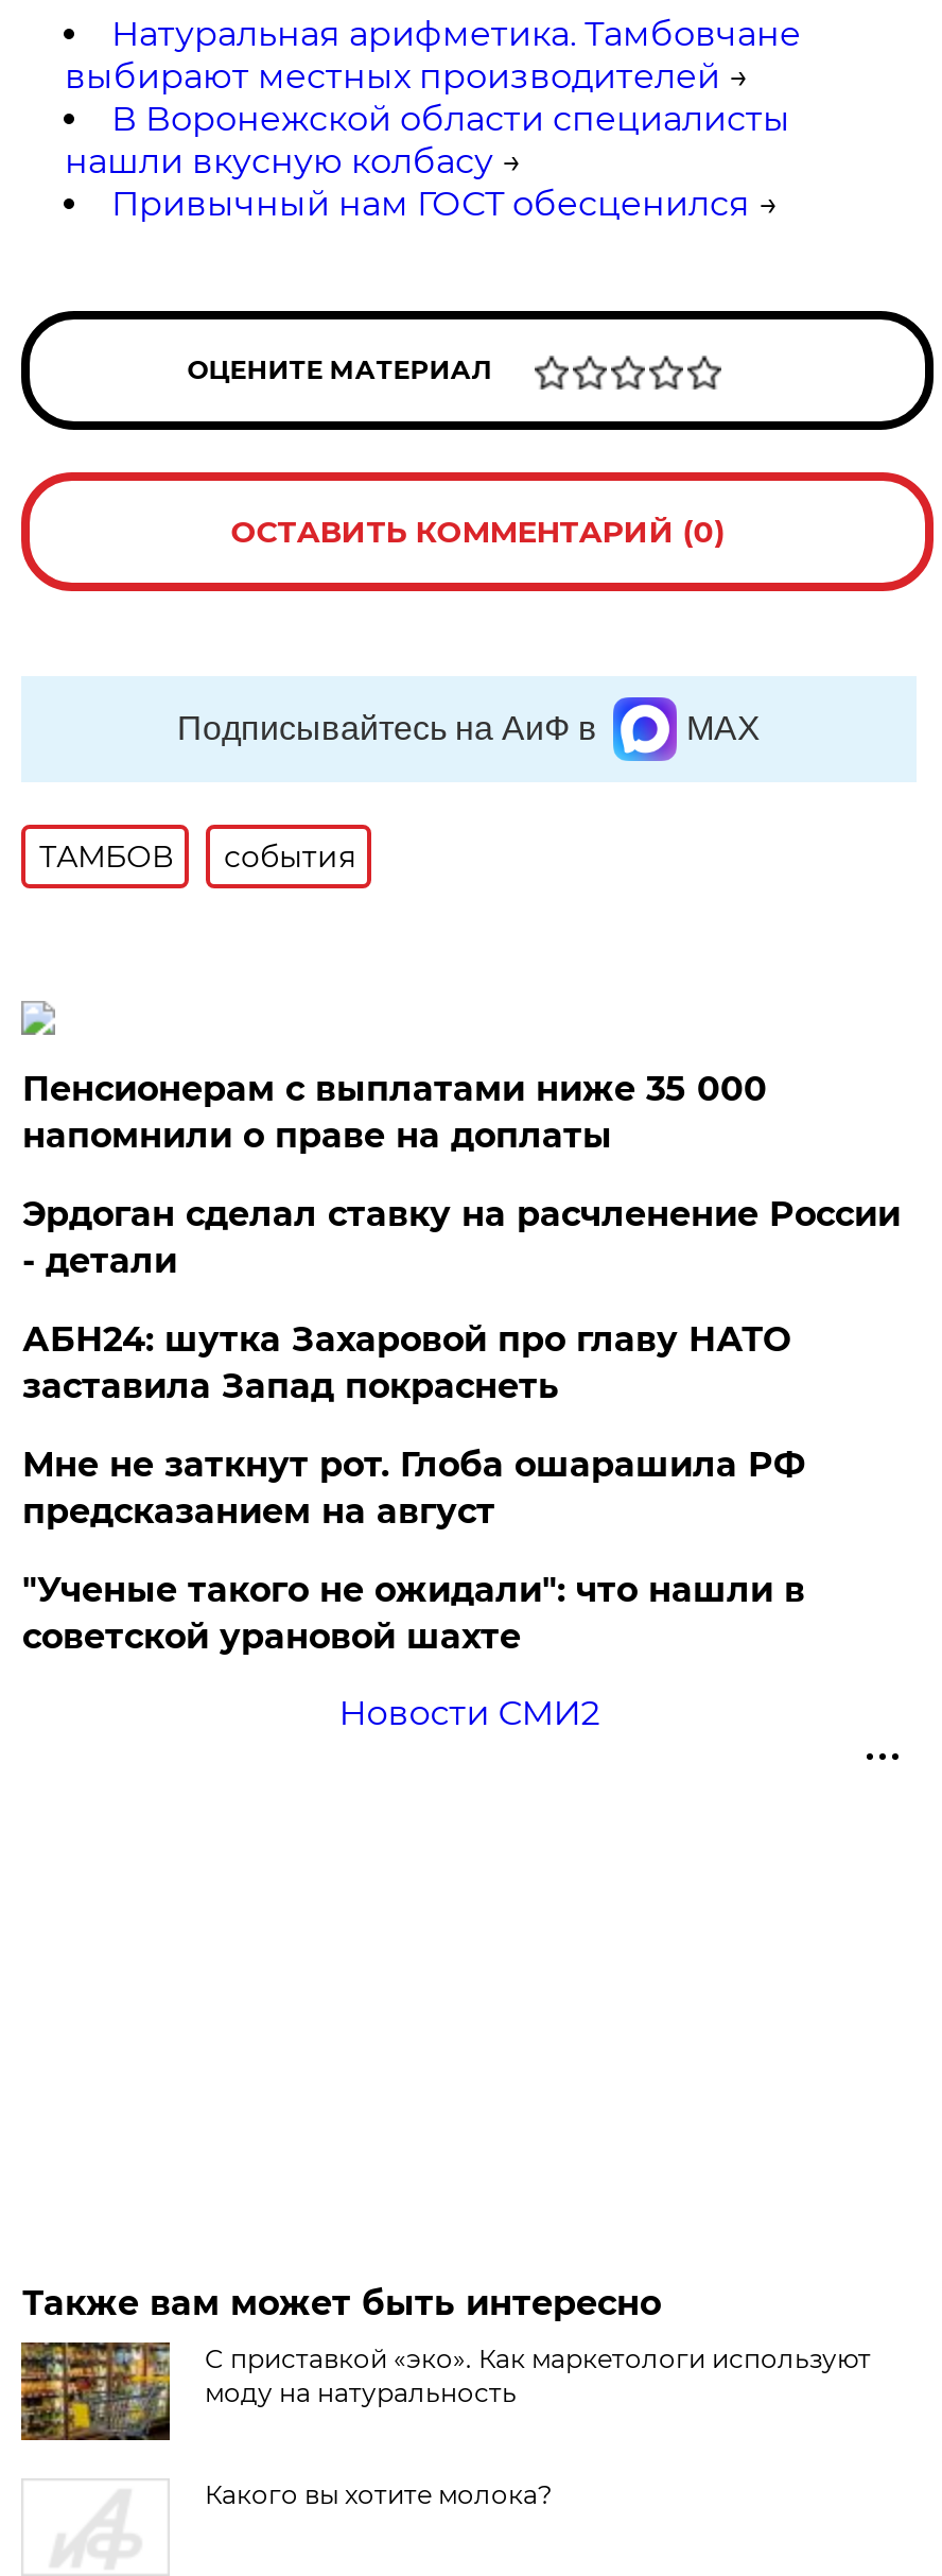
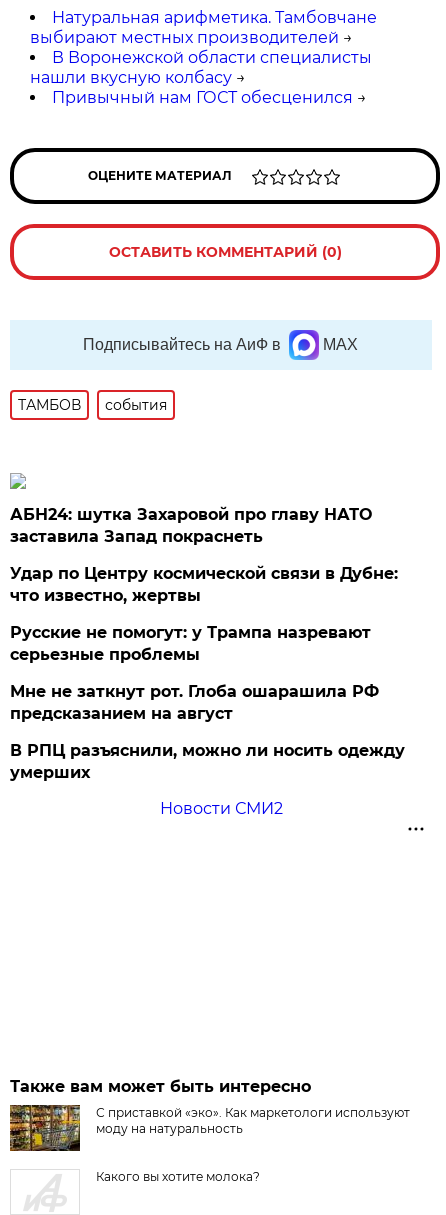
[22,1069,900,1281] Пенсионерам с выплатами ниже 35 000 | напомнили о праве на доплаты | Эрдоган сделал ставку на расчленение России | - детали -> none
moved [22,1319,790,1406] -> [10,505,372,546]: АБН24: шутка Захаровой про главу НАТО | заставила Запад покраснеть
none -> [10,564,398,664] Удар по Центру космической связи в Дубне: | что известно, жертвы | Русские не помогут: у Трампа назревают | серьезные проблемы
[22,1570,805,1657] "Ученые такого не ожидали": что нашли в | советской урановой шахте -> [10,741,405,782] В РПЦ разъяснили, можно ли носить одежду | умерших

